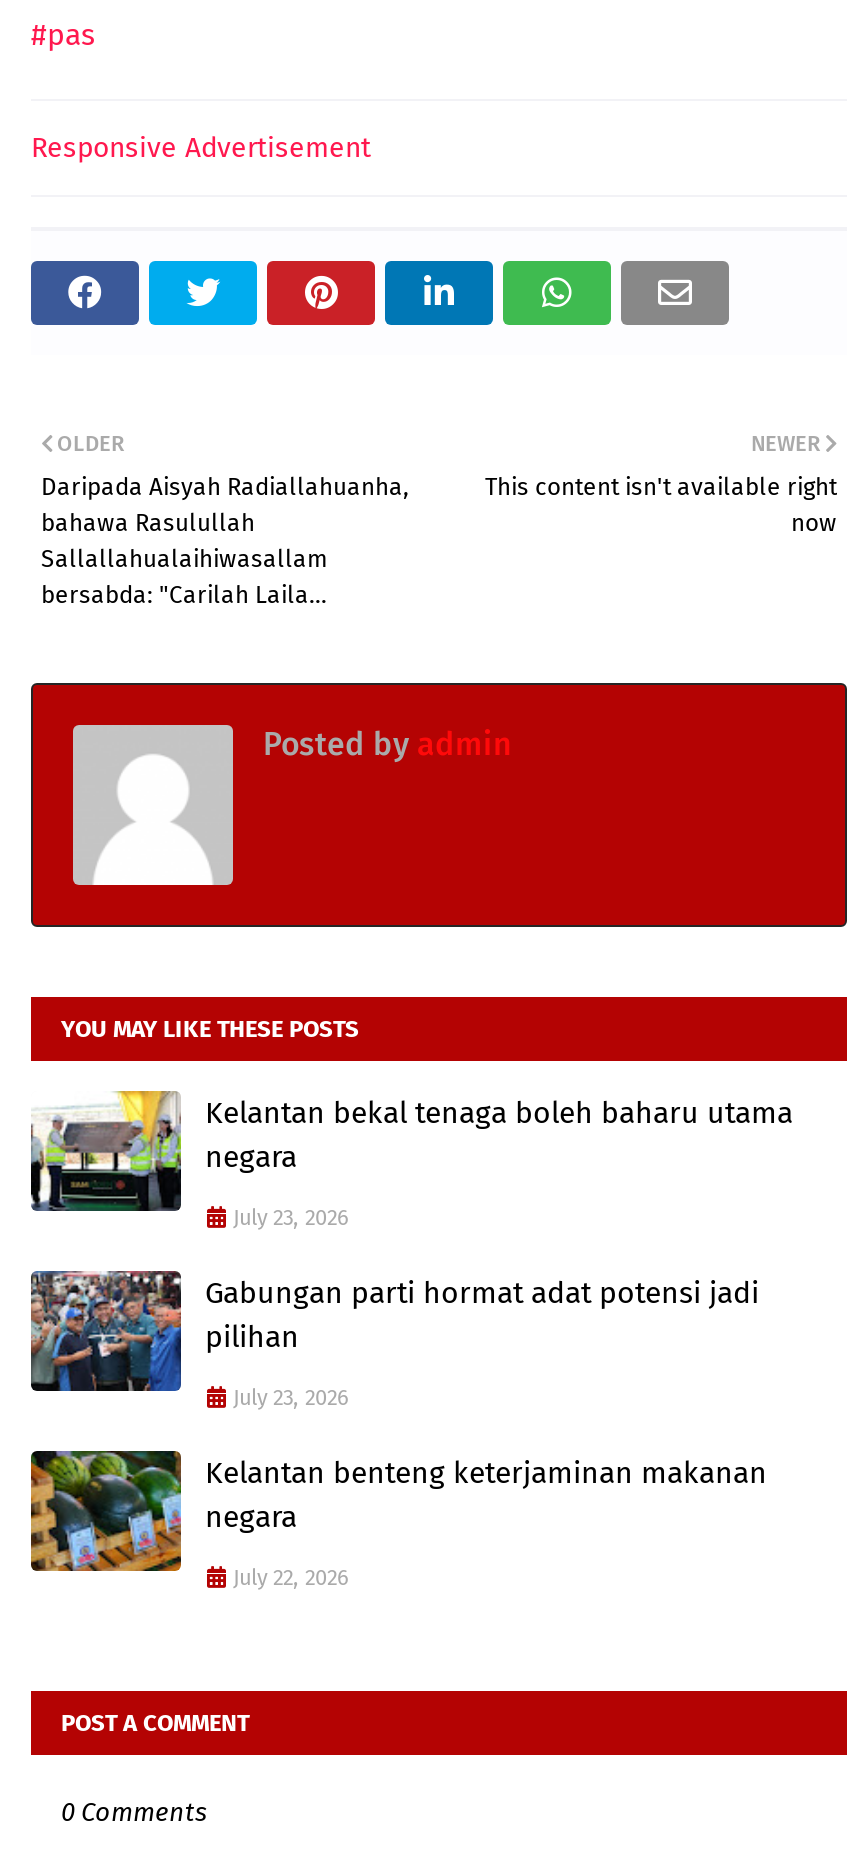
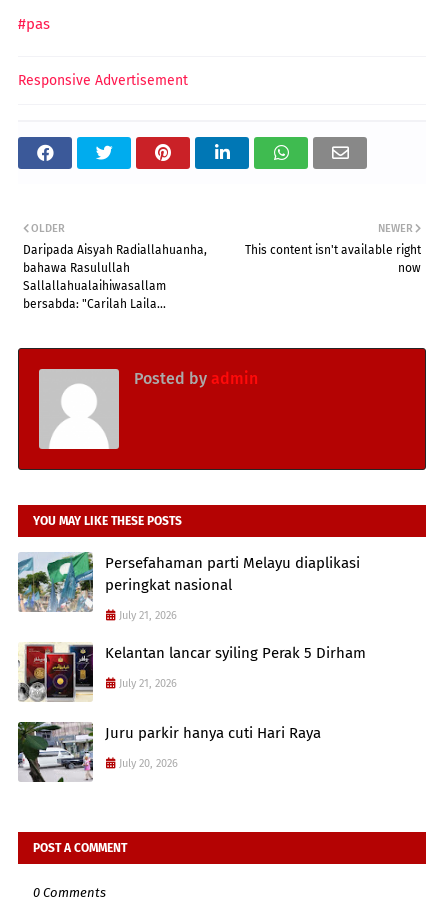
[31,1089,793,1213] [image] | Kelantan bekal tenaga boleh baharu utama | negara -> [17,552,360,612] [image] | Persefahaman parti Melayu diaplikasi | peringkat nasional
[233,1205,349,1231] July 23, 2026 -> [119,609,177,622] July 21, 2026
[29,1269,759,1393] [image] | Gabungan parti hormat adat potensi jadi | pilihan -> [18,642,366,702] [image] | Kelantan lancar syiling Perak 5 Dirham
[233,1385,349,1411] July 23, 2026 -> [119,677,177,690] July 21, 2026
[29,1449,767,1573] [image] | Kelantan benteng keterjaminan makanan | negara -> [17,721,321,783] [image] | Juru parkir hanya cuti Hari Raya
[233,1565,349,1591] July 22, 2026 -> [119,757,178,770] July 20, 2026

